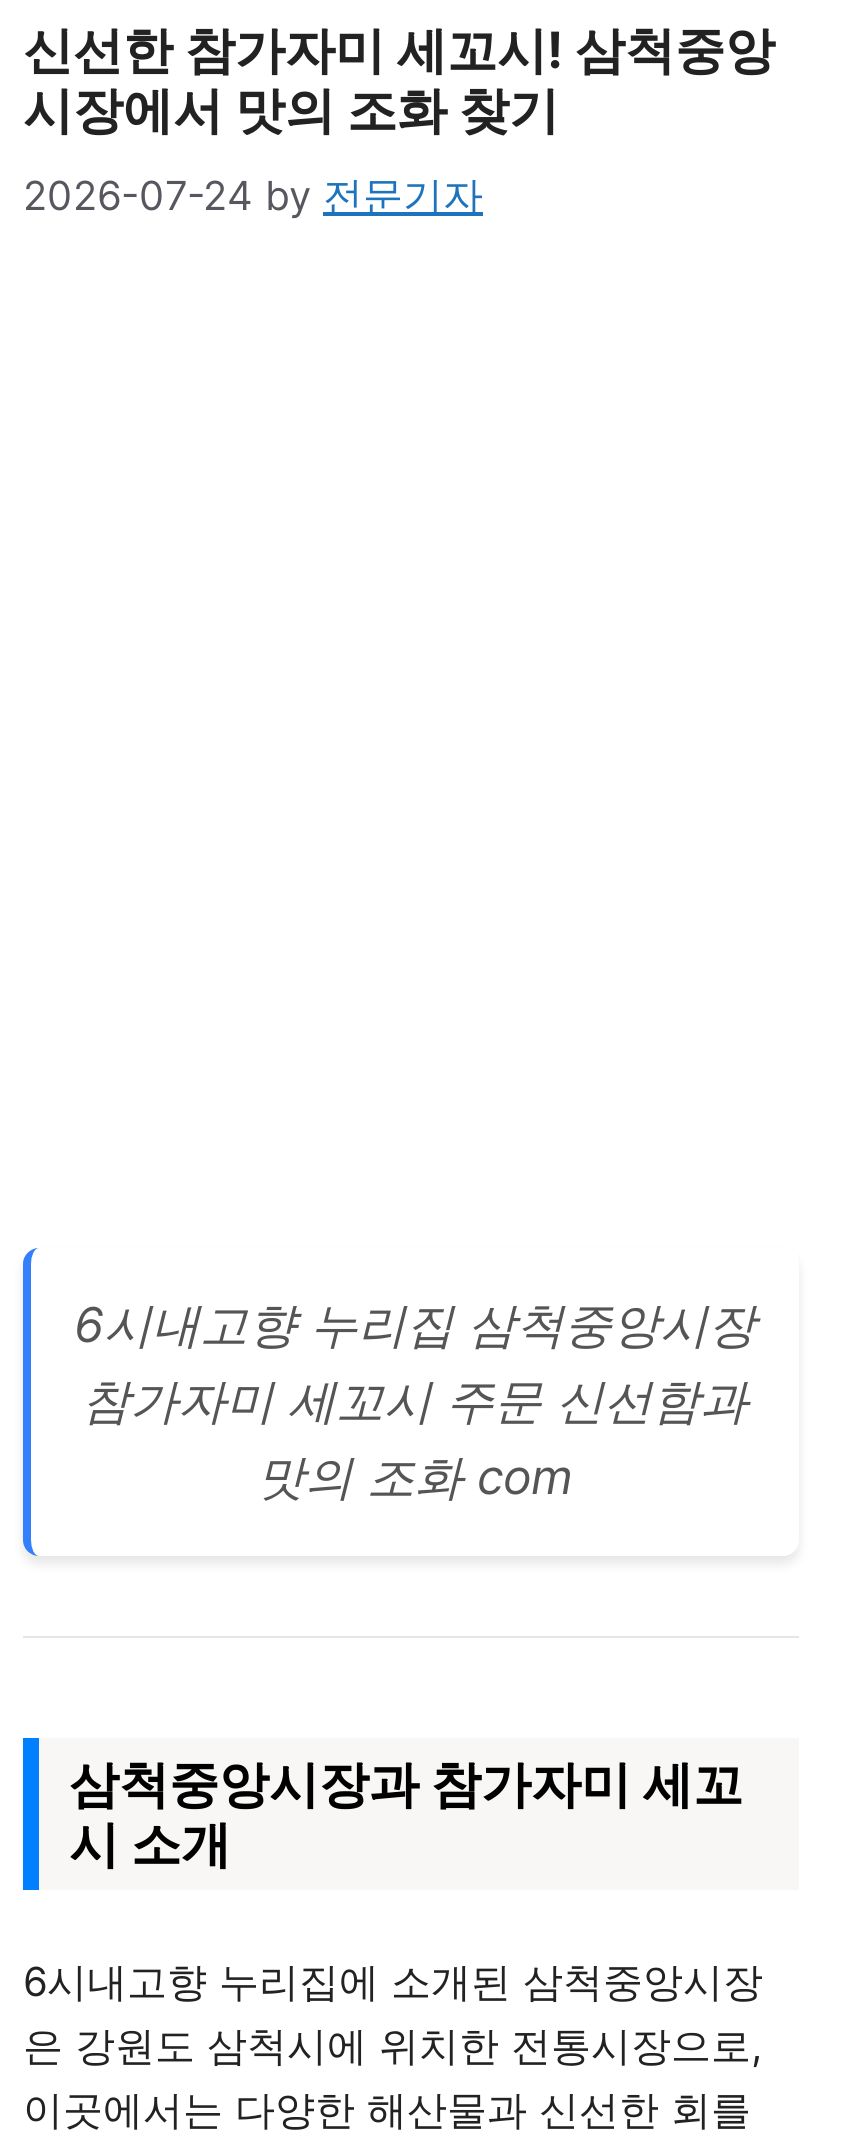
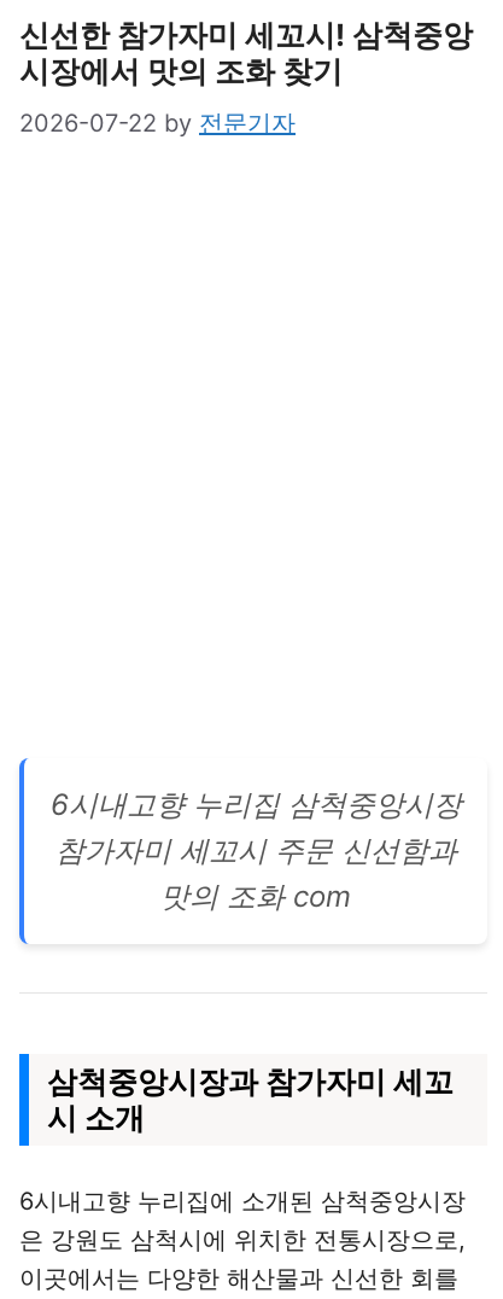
[23,172,483,220] 2026-07-24 by 전문기자 -> [19,109,296,138] 2026-07-22 by 전문기자

